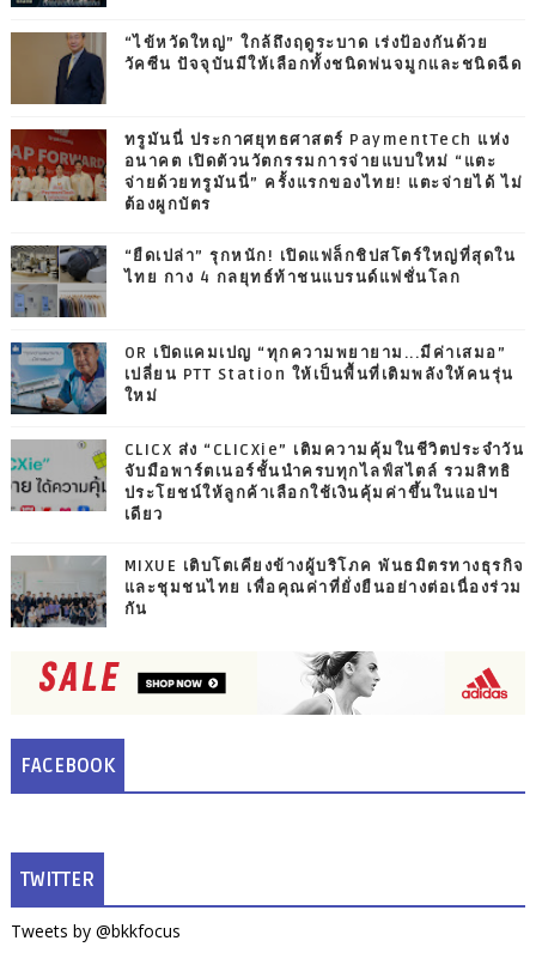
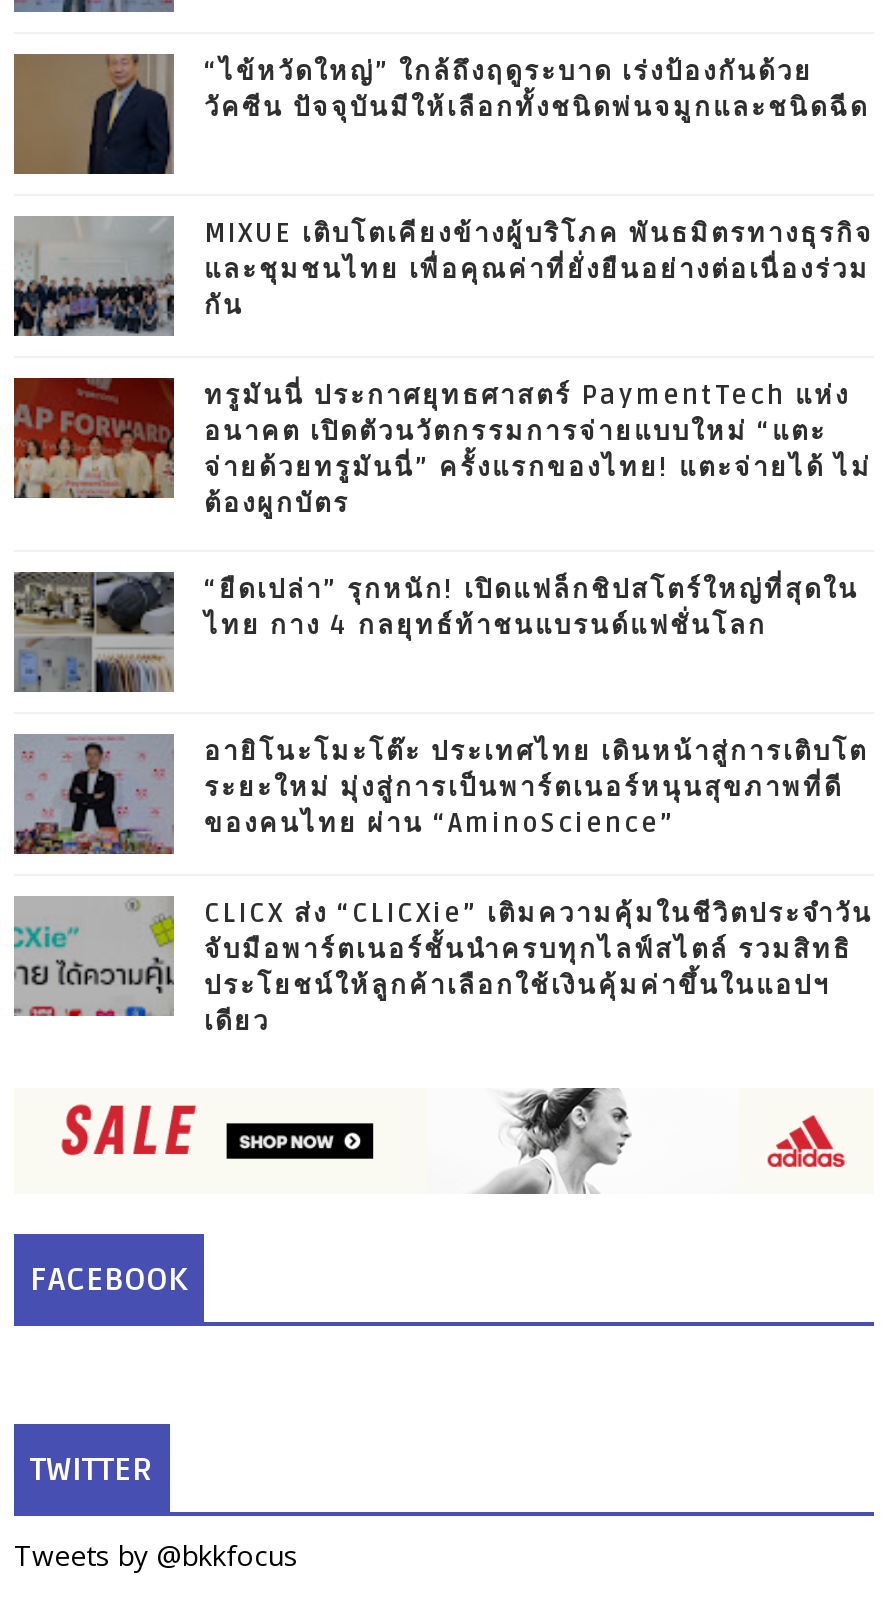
moved [10,128,524,287] -> [12,376,872,642]: [image] | ทรูมันนี่ ประกาศยุทธศาสตร์ PaymentTech แห่ง | อนาคต เปิดตัวนวัตกรรมการจ่ายแบบใหม่ “แตะ | จ่ายด้วยทรูมันนี่” ครั้งแรกของไทย! แตะจ่ายได้ ไม่ | ต้องผูกบัตร | “ยืดเปล่า” รุกหนัก! เปิดแฟล็กชิปสโตร์ใหญ่ที่สุดใน | ไทย กาง 4 กลยุทธ์ท้าชนแบรนด์แฟชั่นโลก
[11,341,514,415] [image] | OR เปิดแคมเปญ “ทุกความพยายาม...มีค่าเสมอ” | เปลี่ยน PTT Station ให้เป็นพื้นที่เติมพลังให้คนรุ่น | ใหม่ -> [14,734,868,856] [image] | อายิโนะโมะโต๊ะ ประเทศไทย เดินหน้าสู่การเติบโต | ระยะใหม่ มุ่งสู่การเป็นพาร์ตเนอร์หนุนสุขภาพที่ดี | ของคนไทย ผ่าน “AminoScience”
moved [10,440,525,524] -> [12,898,873,1038]: [image] | CLICX ส่ง “CLICXie” เติมความคุ้มในชีวิตประจำวัน | จับมือพาร์ตเนอร์ชั้นนำครบทุกไลฟ์สไตล์ รวมสิทธิ | ประโยชน์ให้ลูกค้าเลือกใช้เงินคุ้มค่าขึ้นในแอปฯ | เดียว
moved [10,556,525,629] -> [12,218,874,336]: [image] | MIXUE เติบโตเคียงข้างผู้บริโภค พันธมิตรทางธุรกิจ | และชุมชนไทย เพื่อคุณค่าที่ยั่งยืนอย่างต่อเนื่องร่วม | กัน

